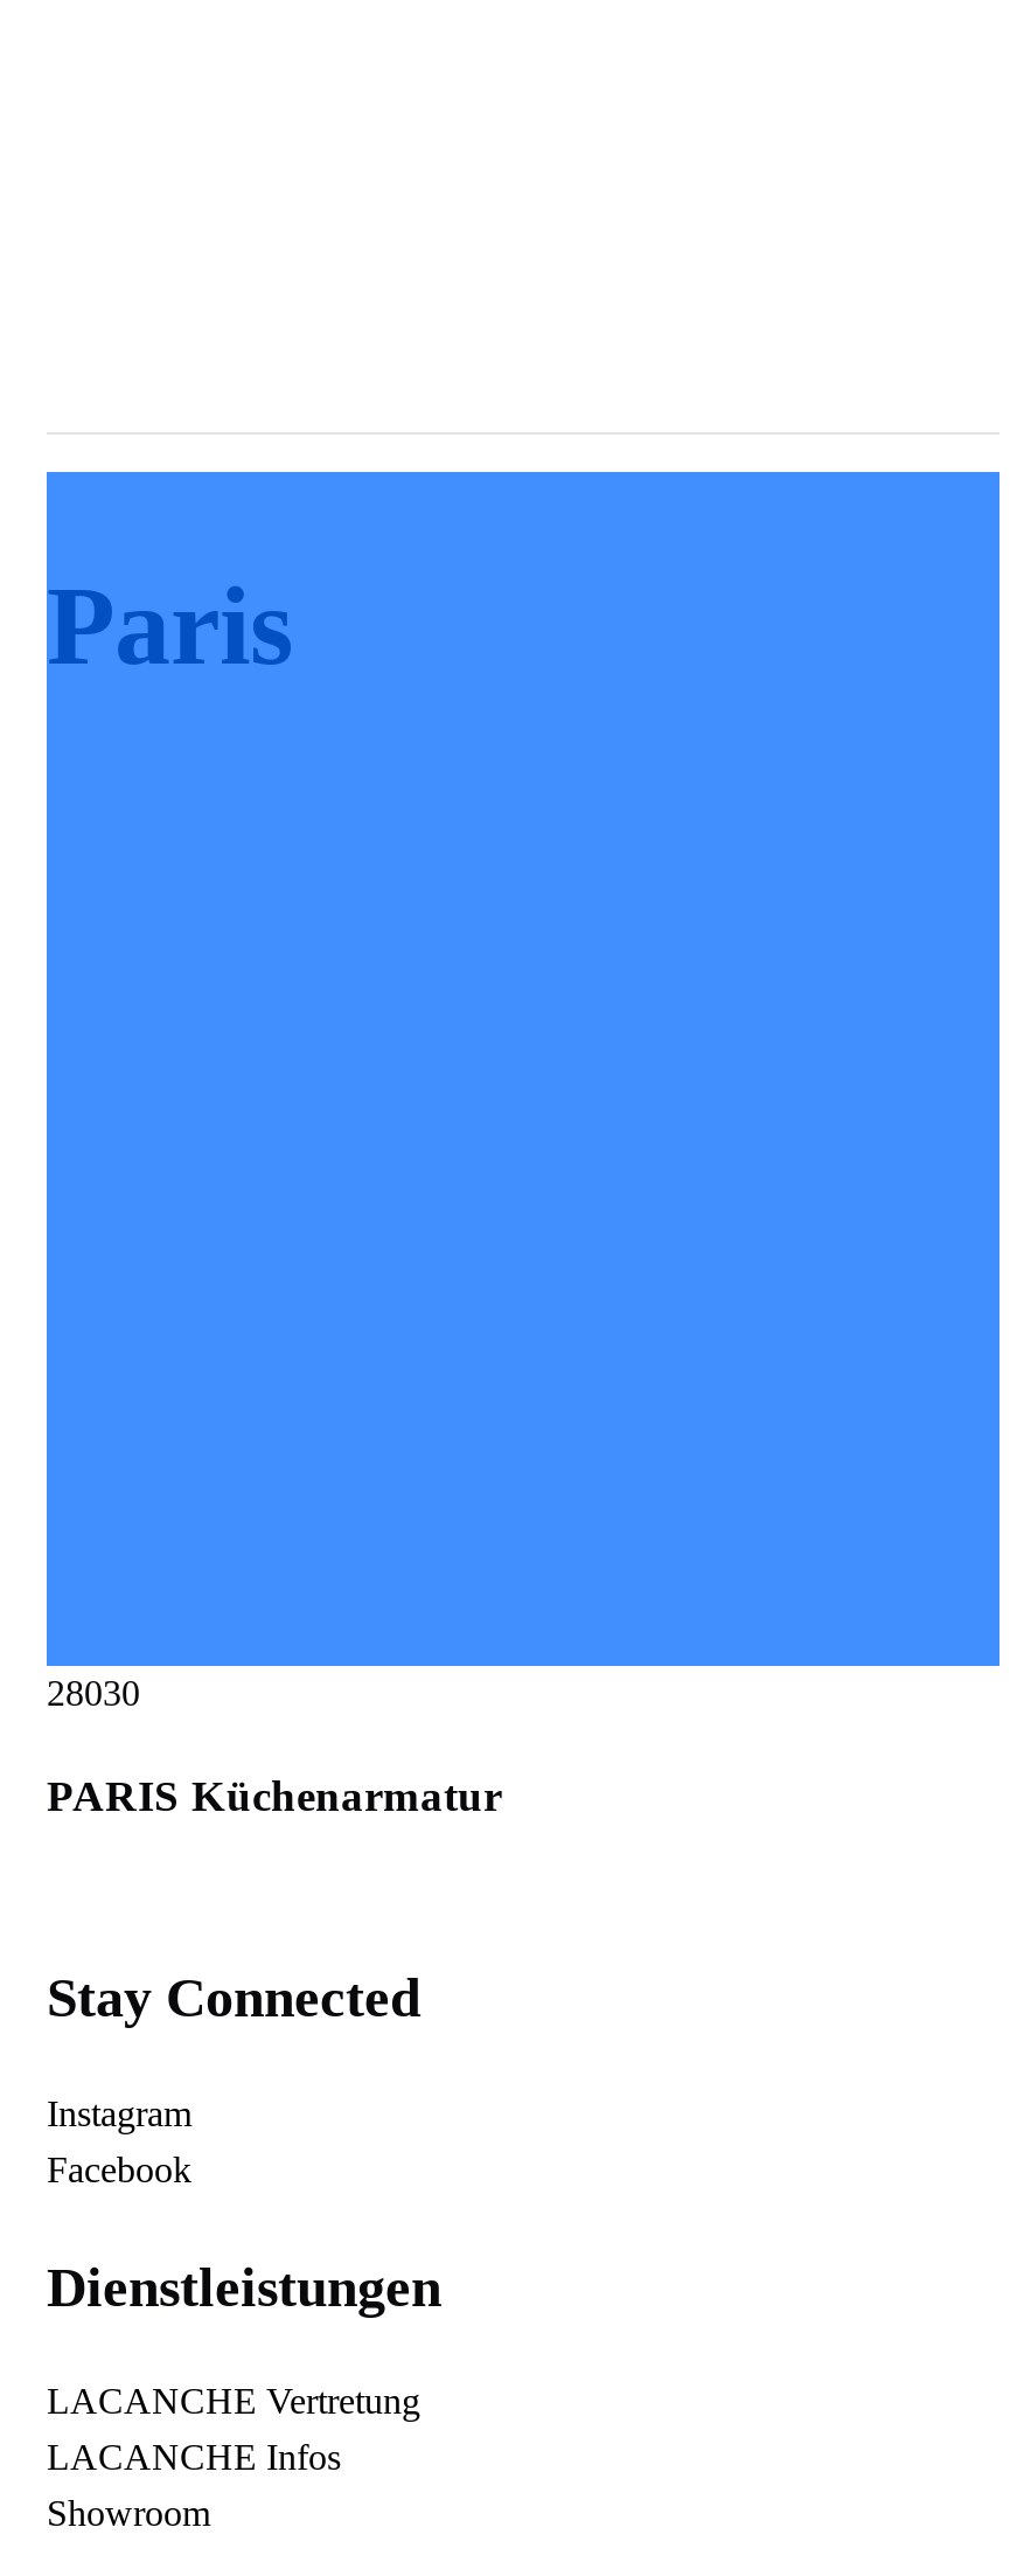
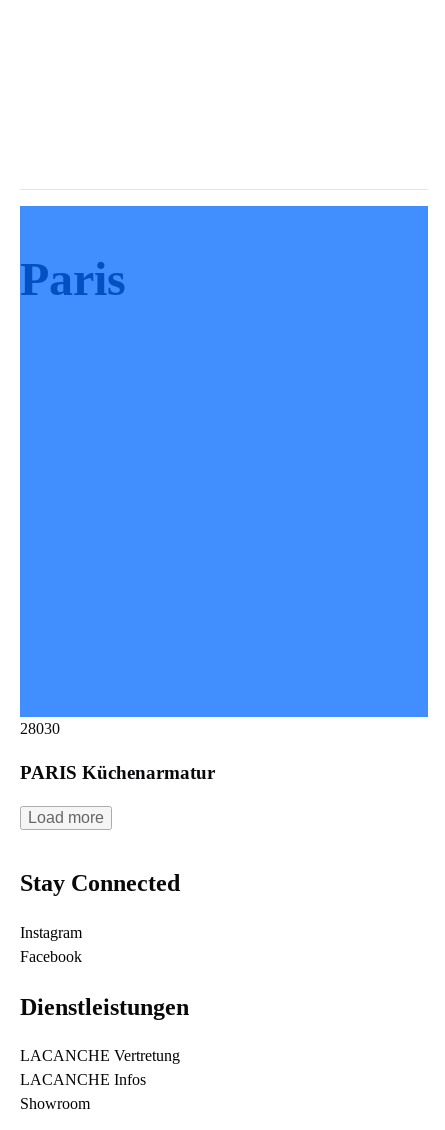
none -> [28,809,104,826] Load more

